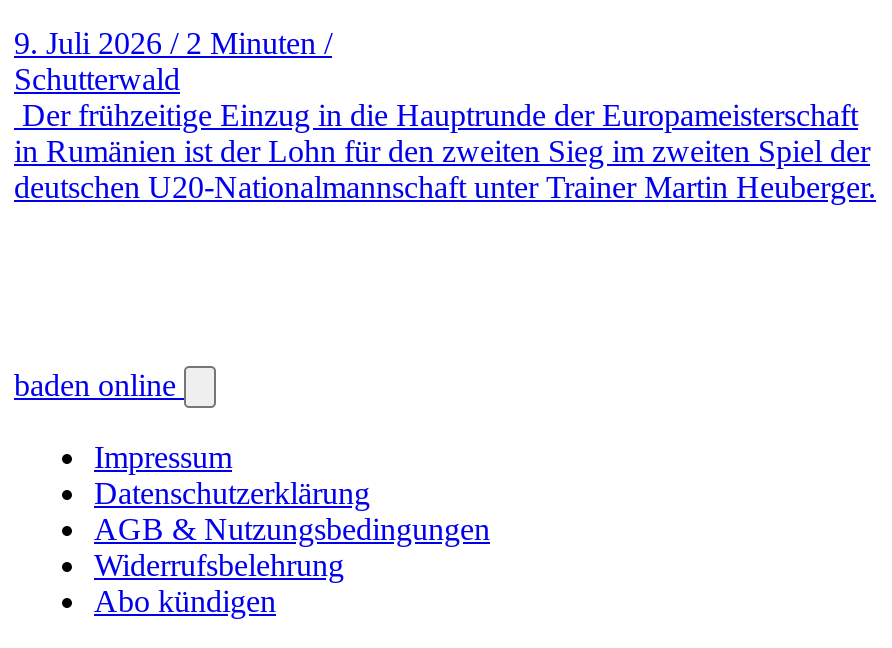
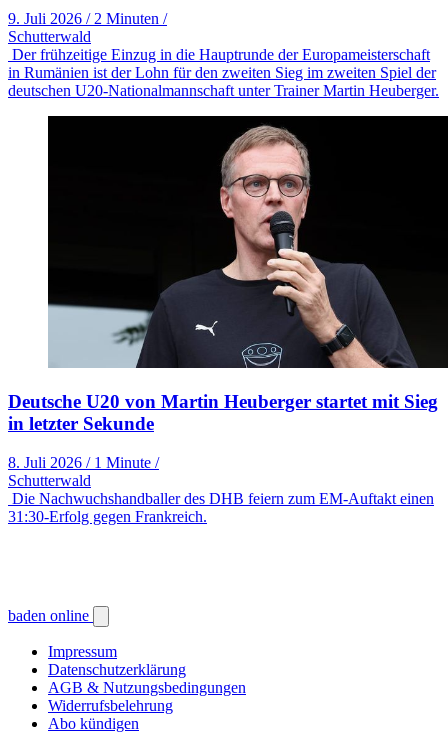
none -> [8,115,445,525] [image] | Deutsche U20 von Martin Heuberger startet mit Sieg | in letzter Sekunde | 8. Juli 2026 / 1 Minute / | Schutterwald | Die Nachwuchshandballer des DHB feiern zum EM-Auftakt einen | 31:30-Erfolg gegen Frankreich.

